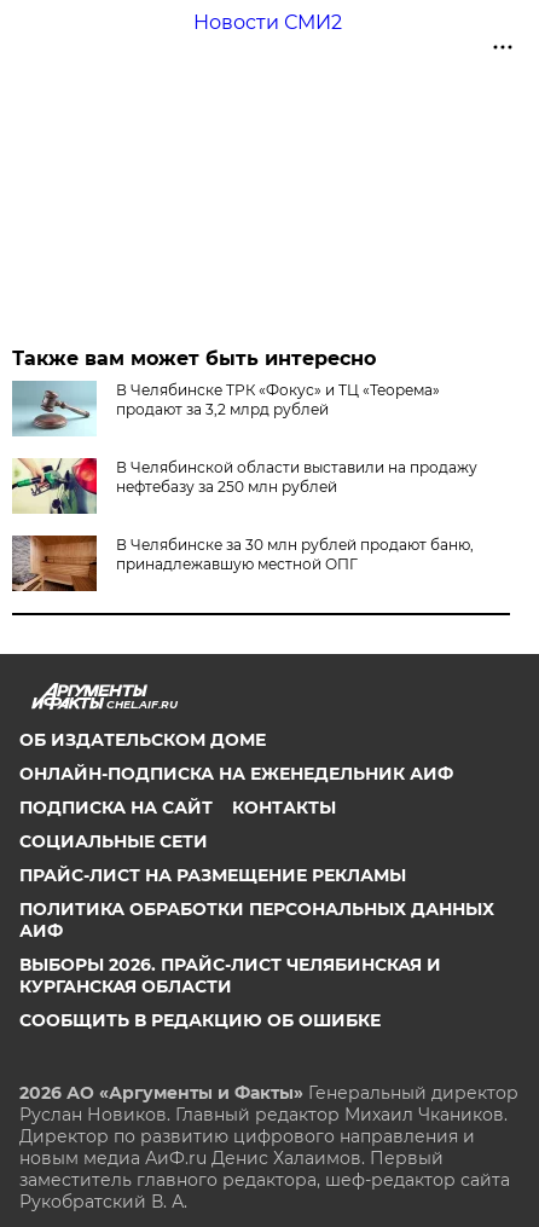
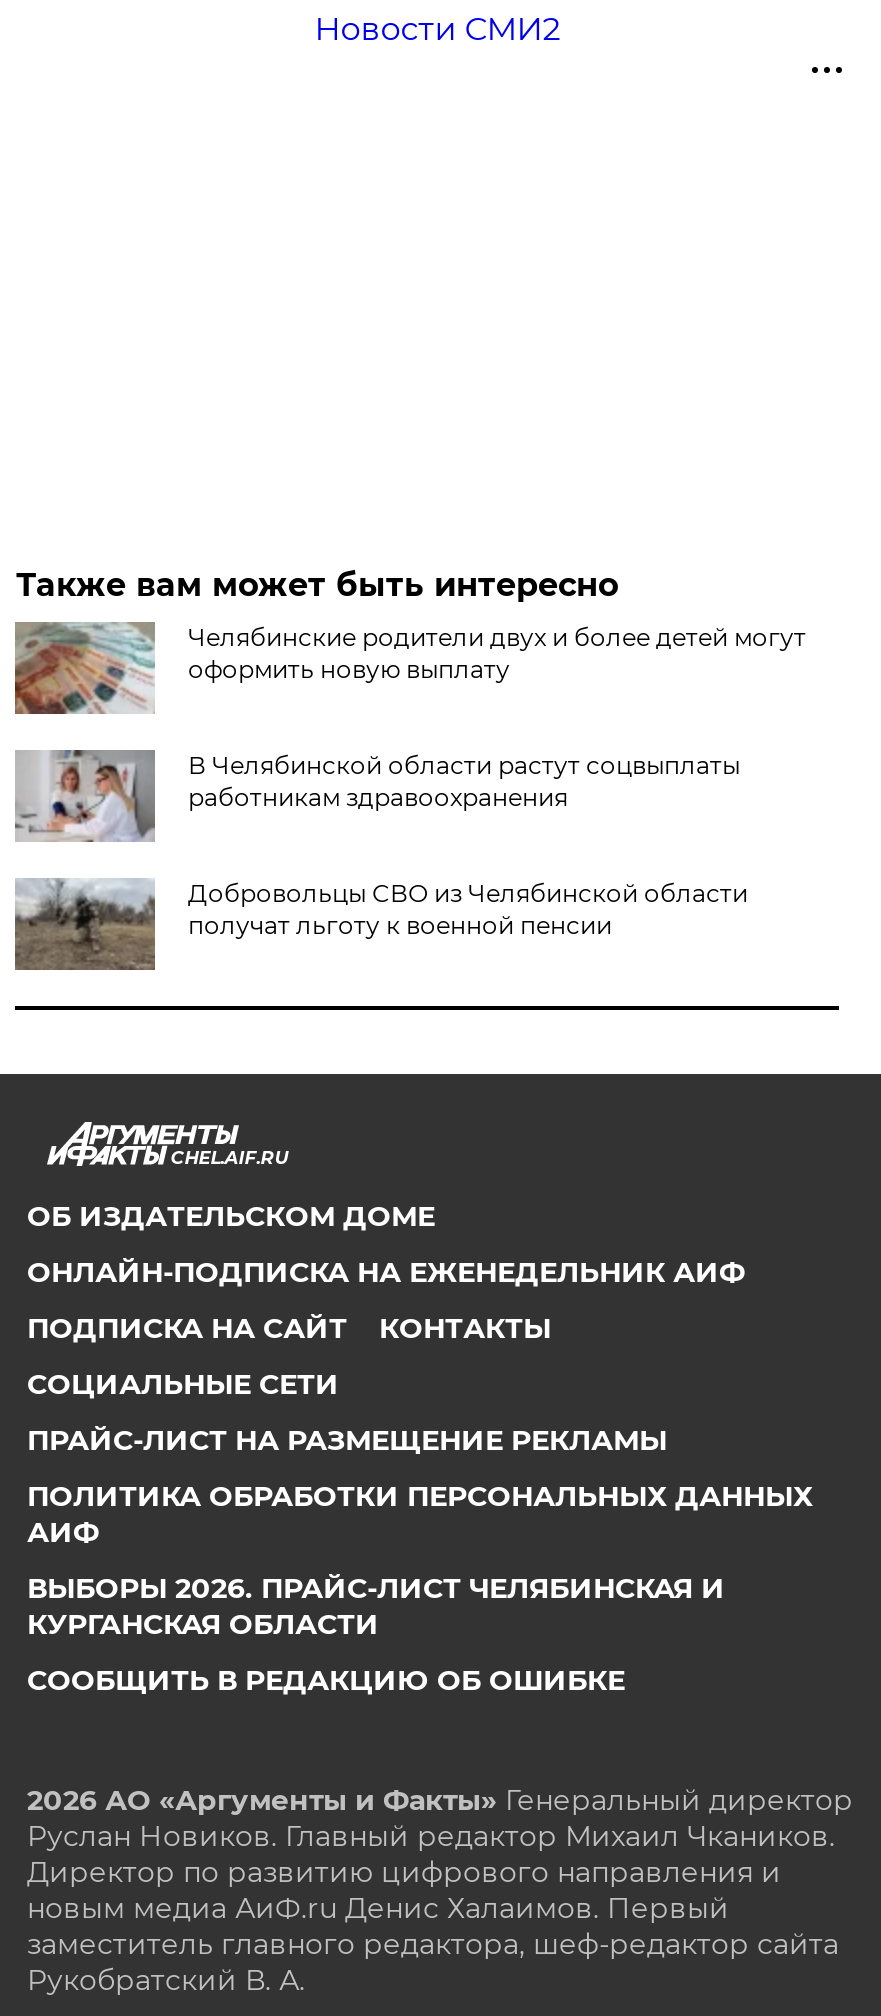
[11,381,440,436] [image] | В Челябинске ТРК «Фокус» и ТЦ «Теорема» | продают за 3,2 млрд рублей -> [13,620,806,716] [image] | Челябинские родители двух и более детей могут | оформить новую выплату
[12,457,478,515] [image] | В Челябинской области выставили на продажу | нефтебазу за 250 млн рублей -> [15,748,740,842] [image] | В Челябинской области растут соцвыплаты | работникам здравоохранения
[12,534,474,592] [image] | В Челябинске за 30 млн рублей продают баню, | принадлежавшую местной ОПГ -> [15,878,748,972] [image] | Добровольцы СВО из Челябинской области | получат льготу к военной пенсии

